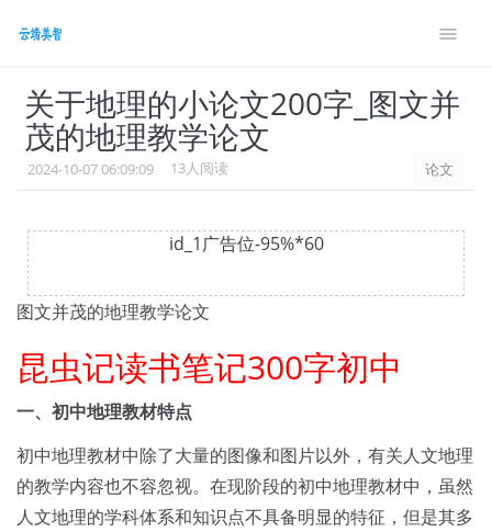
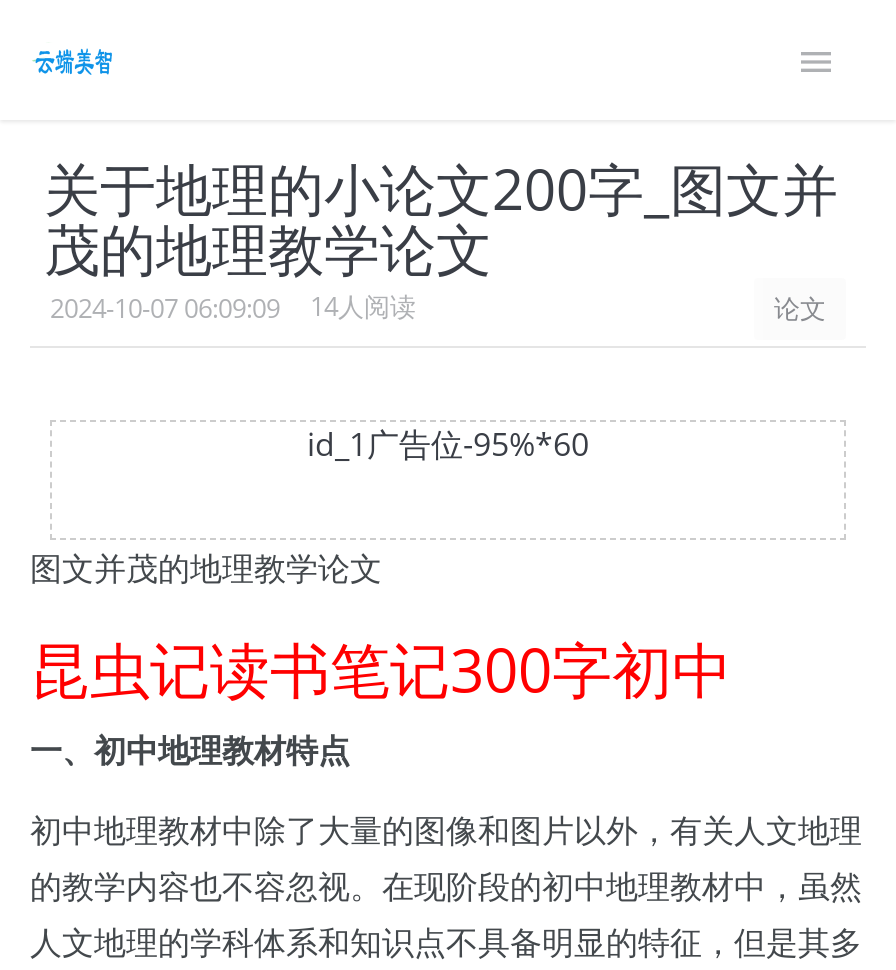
[27,158,228,178] 2024-10-07 06:09:09 13人阅读 -> [50,288,416,325] 2024-10-07 06:09:09 14人阅读

